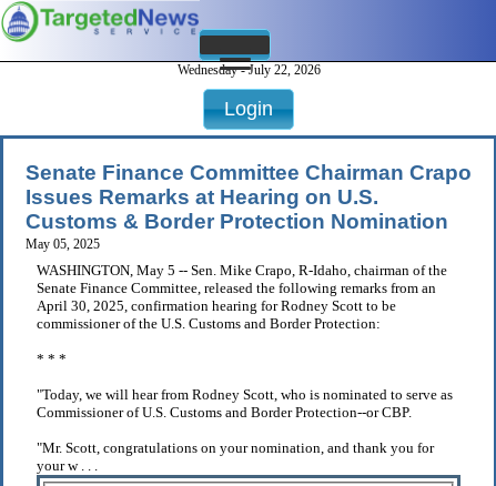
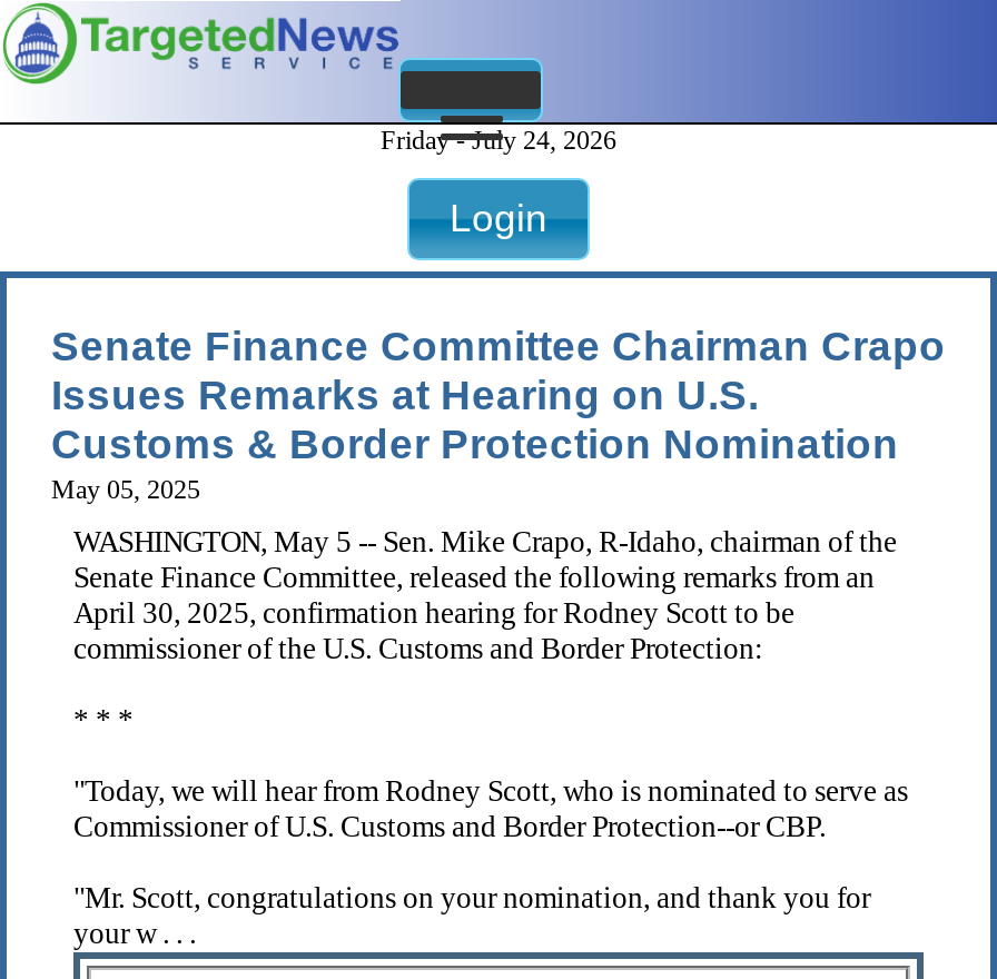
[177,62,320,78] Wednesday - July 22, 2026 -> [381,125,616,156] Friday - July 24, 2026

